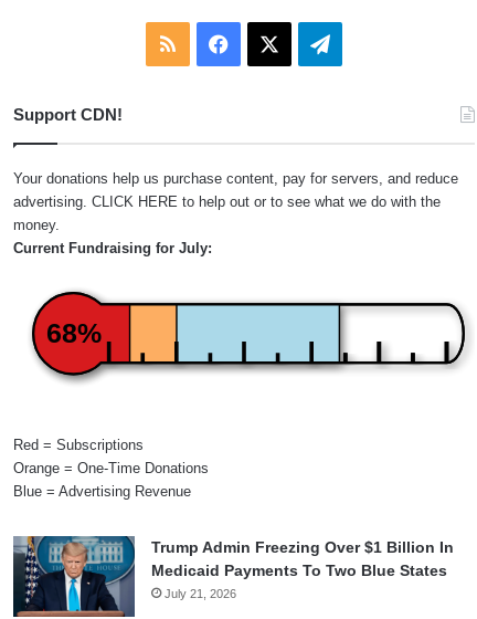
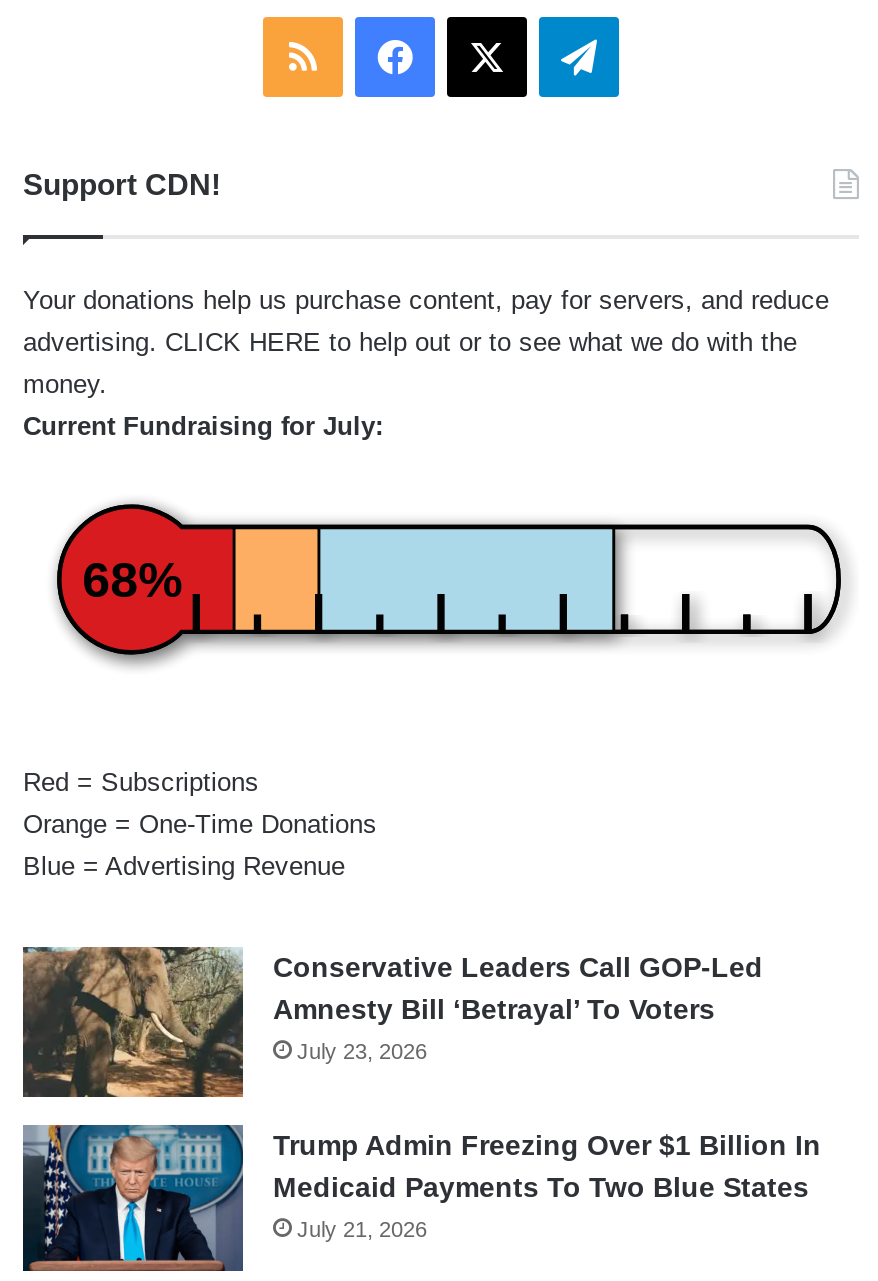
none -> [23,946,763,1100] [image] | Conservative Leaders Call GOP-Led | Amnesty Bill ‘Betrayal’ To Voters | July 23, 2026

